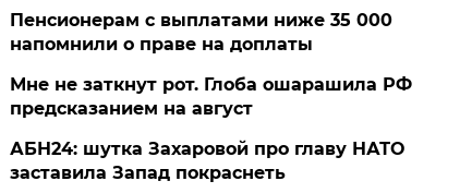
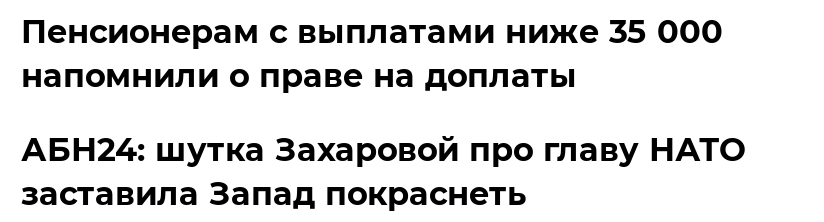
[10,74,412,119] Мне не заткнут рот. Глоба ошарашила РФ | предсказанием на август -> none

